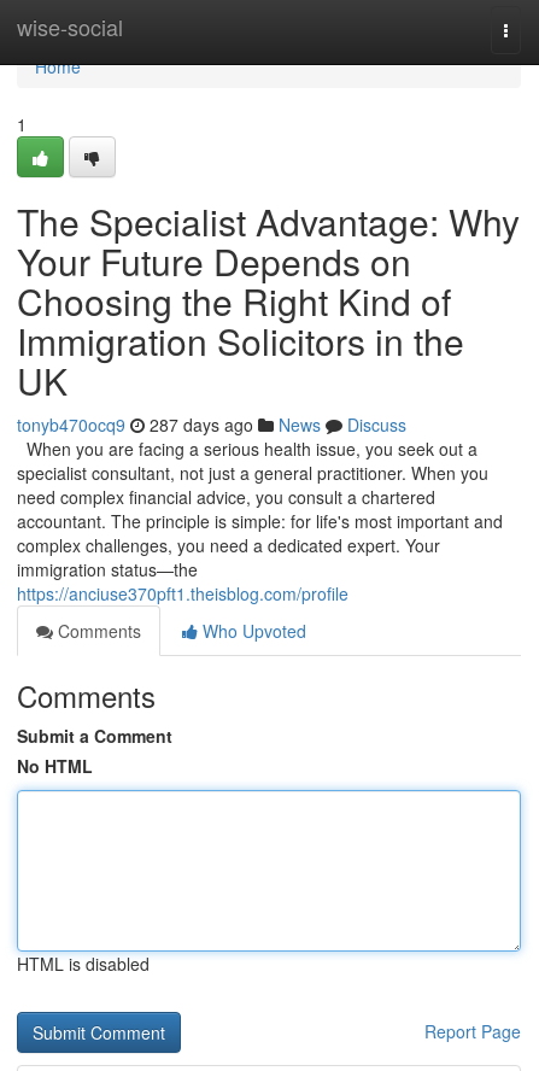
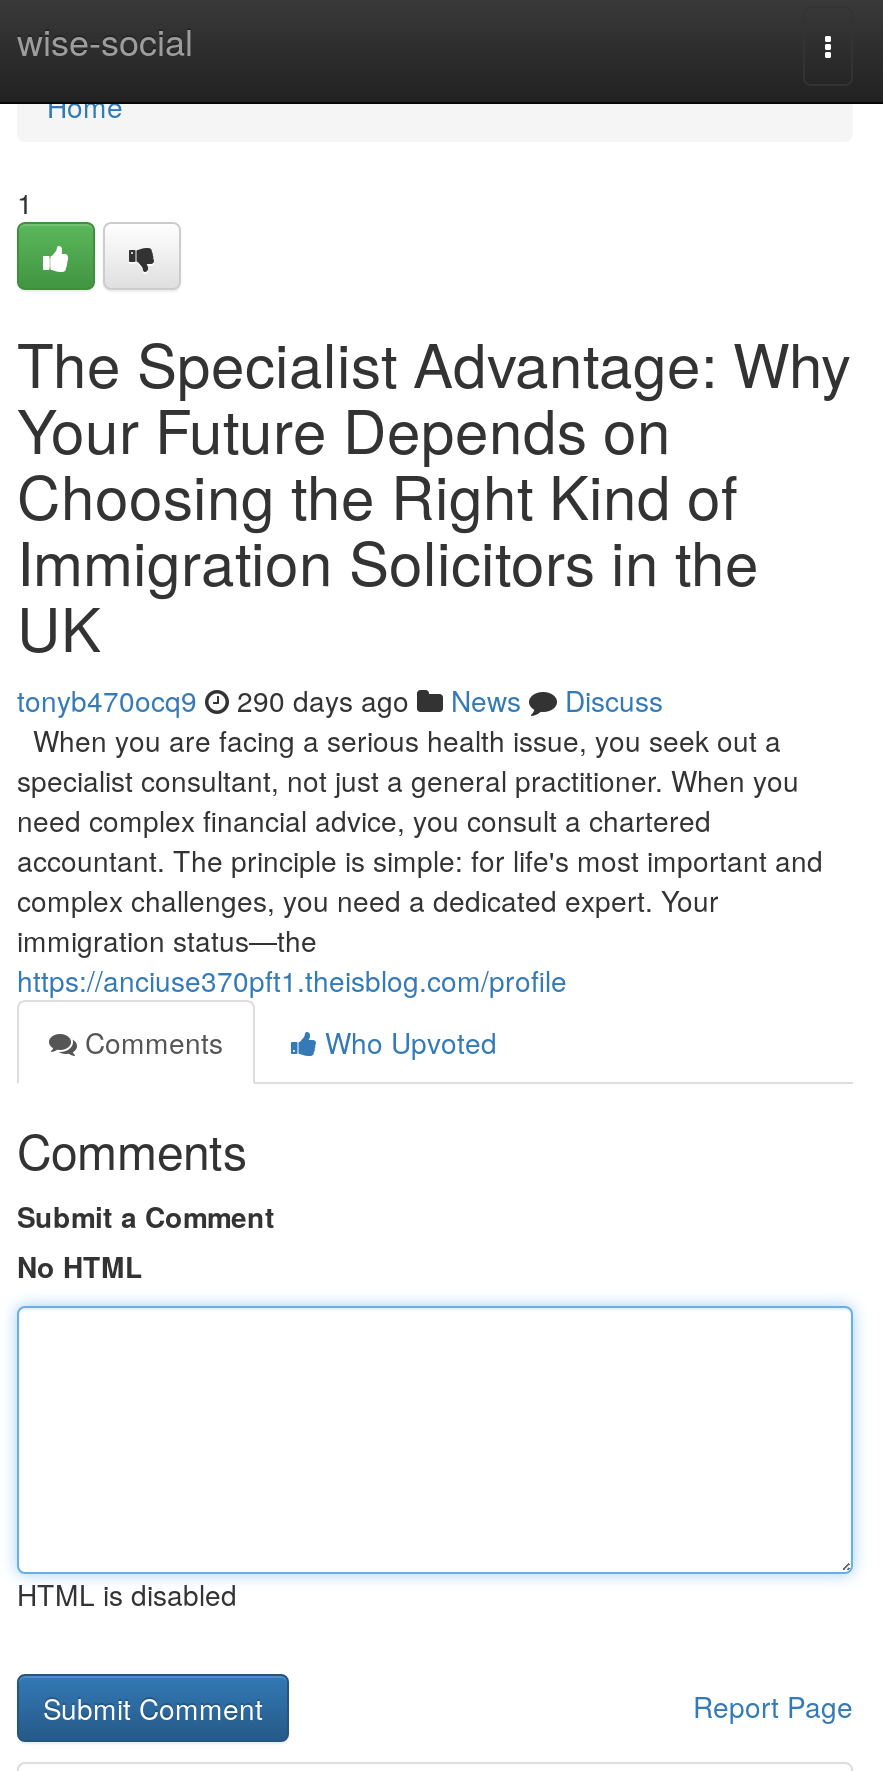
[17,412,406,437] tonyb470ocq9 287 days ago News Discuss -> [17,680,663,720] tonyb470ocq9 290 days ago News Discuss

